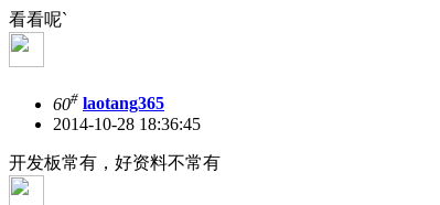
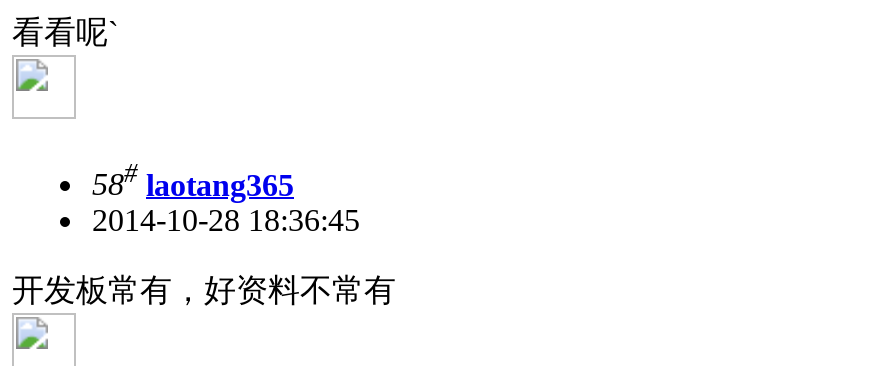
[53,90,164,113] 60# laotang365 -> [92,159,294,201] 58# laotang365

